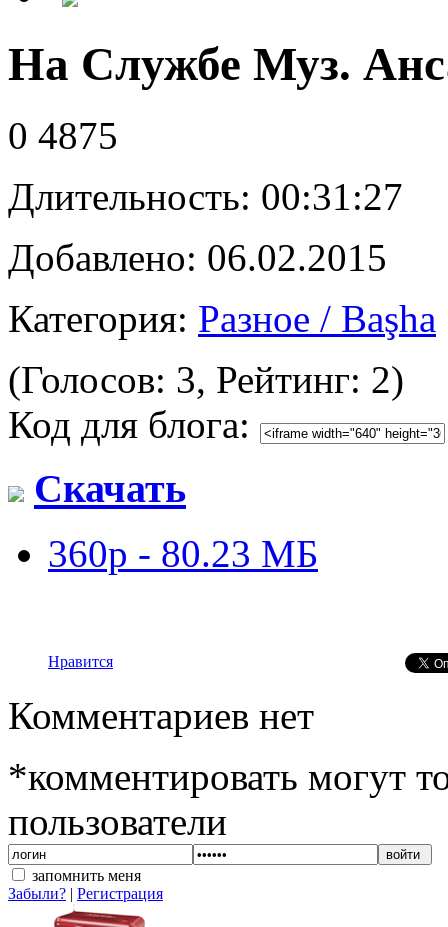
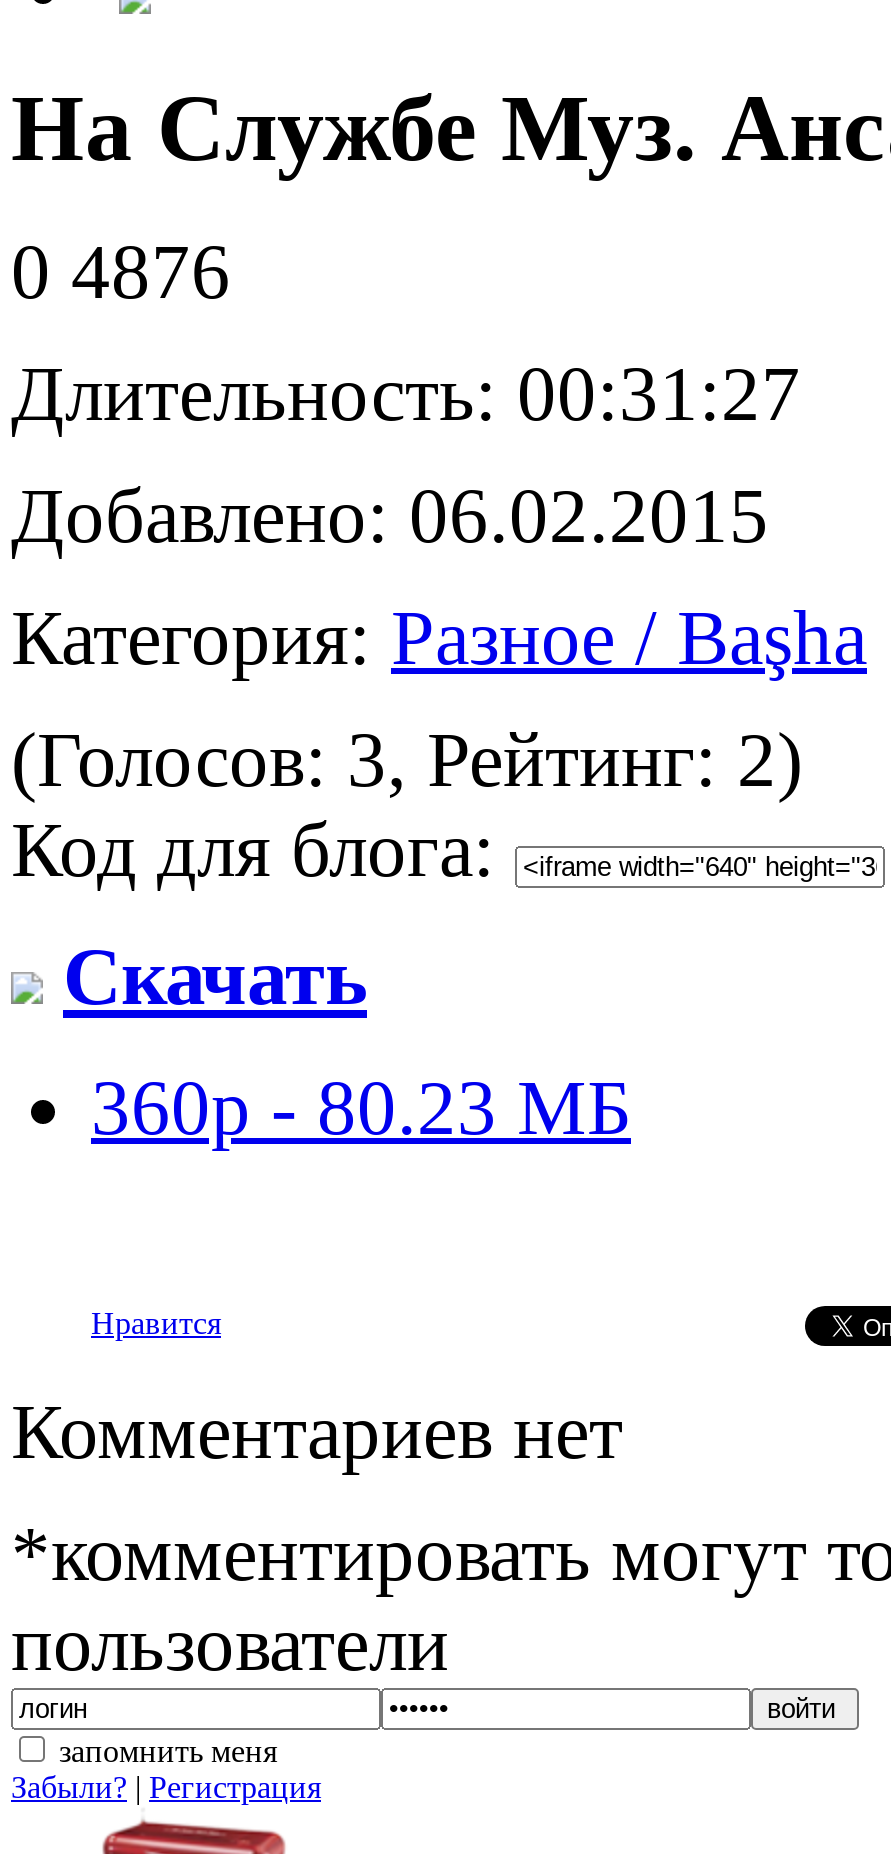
[8,114,118,157] 0 4875 -> [11,228,231,314] 0 4876

